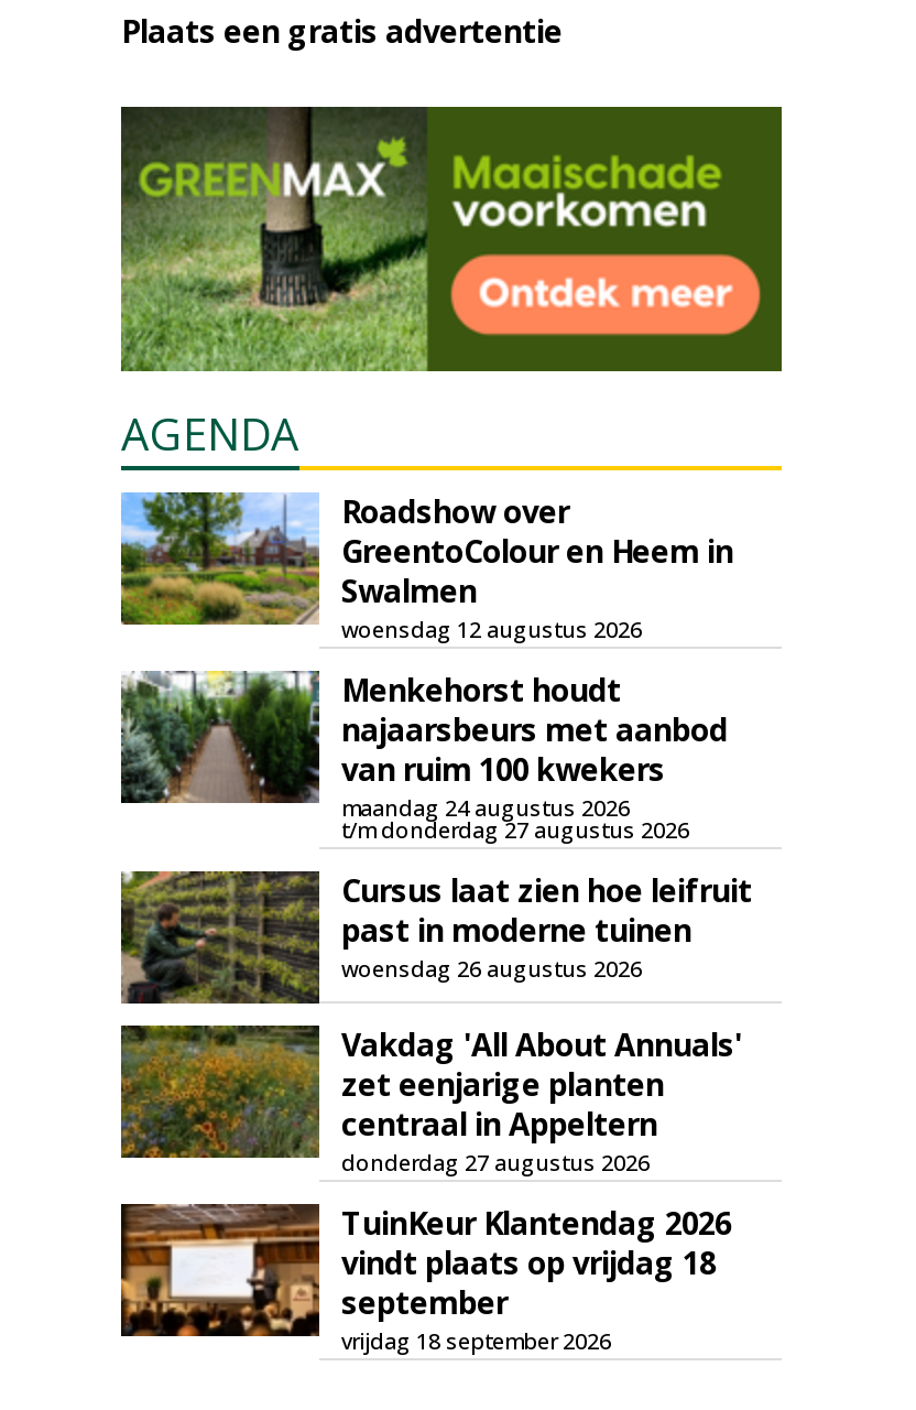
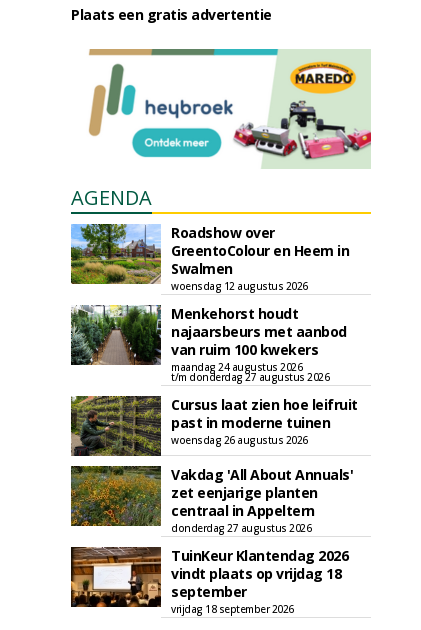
[119,105,784,373] [image] -> [71,48,372,169] [image]

